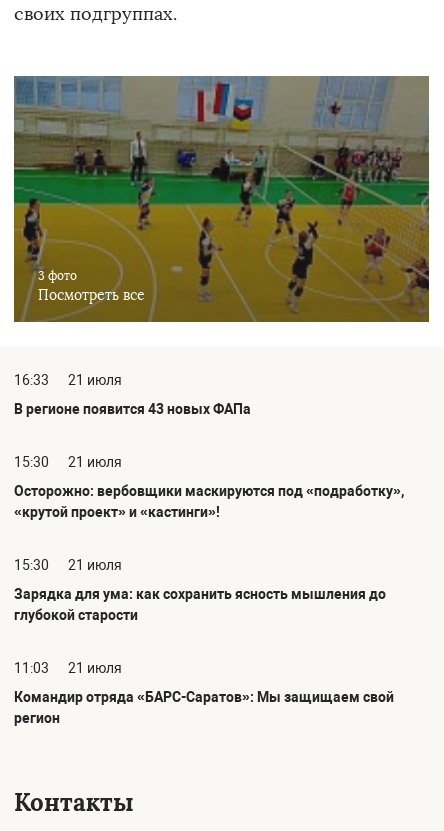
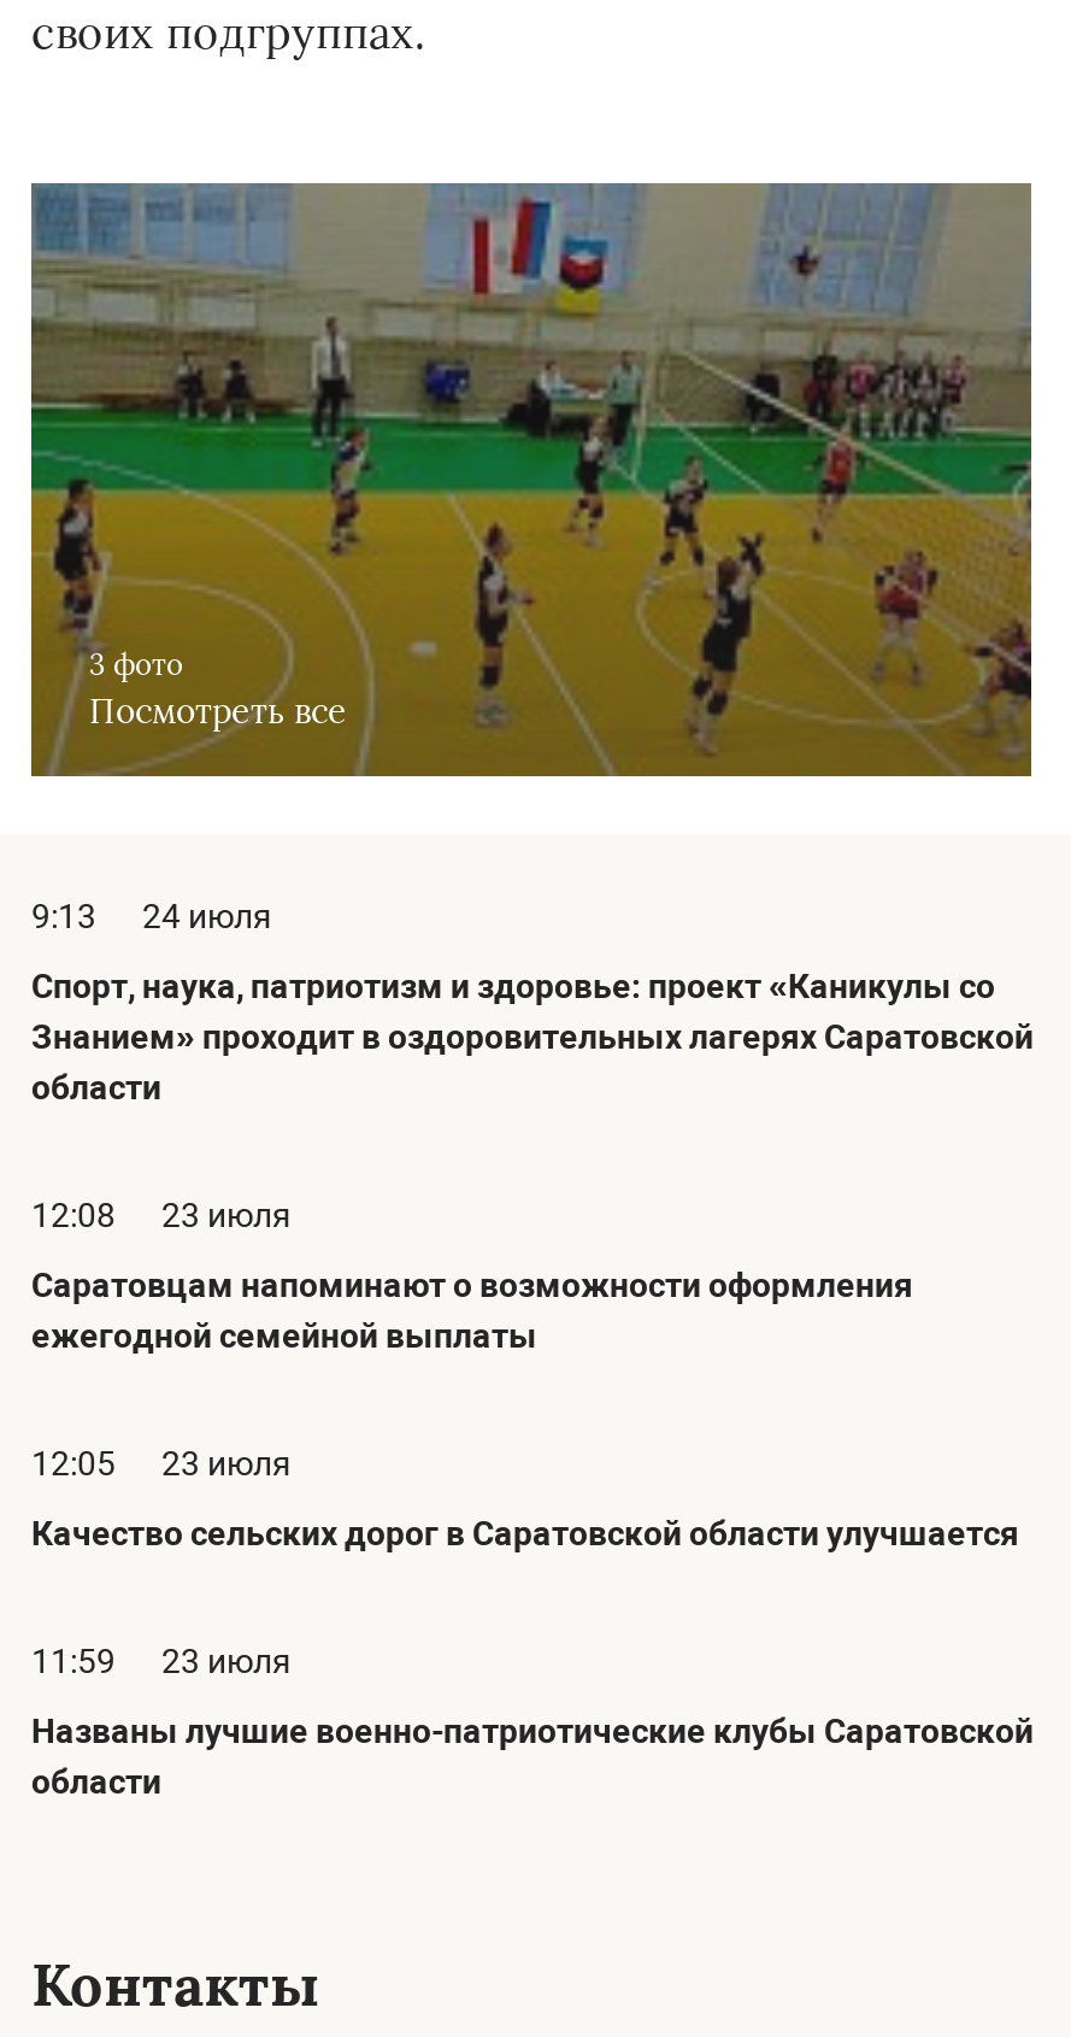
[14,371,122,387] 16:33 | 21 июля -> [31,896,272,934] 9:13 | 24 июля
[14,400,251,416] В регионе появится 43 новых ФАПа -> [31,965,1034,1105] Спорт, наука, патриотизм и здоровье: проект «Каникулы со | Знанием» проходит в оздоровительных лагерях Саратовской | области
[14,453,122,469] 15:30 | 21 июля -> [31,1194,292,1233] 12:08 | 23 июля
[14,482,404,519] Осторожно: вербовщики маскируются под «подработку», | «крутой проект» и «кастинги»! -> [31,1264,913,1354] Саратовцам напоминают о возможности оформления | ежегодной семейной выплаты
[14,556,122,572] 15:30 | 21 июля -> [31,1443,292,1481] 12:05 | 23 июля
[14,585,386,622] Зарядка для ума: как сохранить ясность мышления до | глубокой старости -> [31,1513,1019,1551] Качество сельских дорог в Саратовской области улучшается
[14,659,122,675] 11:03 | 21 июля -> [31,1640,292,1679] 11:59 | 23 июля
[14,688,394,725] Командир отряда «БАРС-Саратов»: Мы защищаем свой | регион -> [31,1710,1034,1800] Названы лучшие военно-патриотические клубы Саратовской | области

